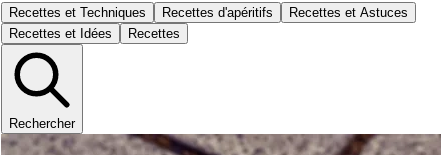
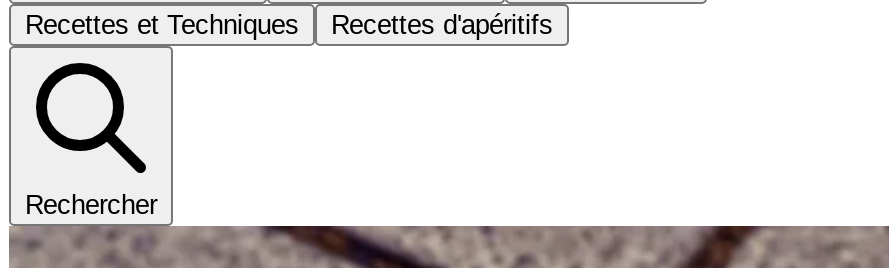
[9,5,408,41] Recettes et Astuces | Recettes et Idées | Recettes -> none

